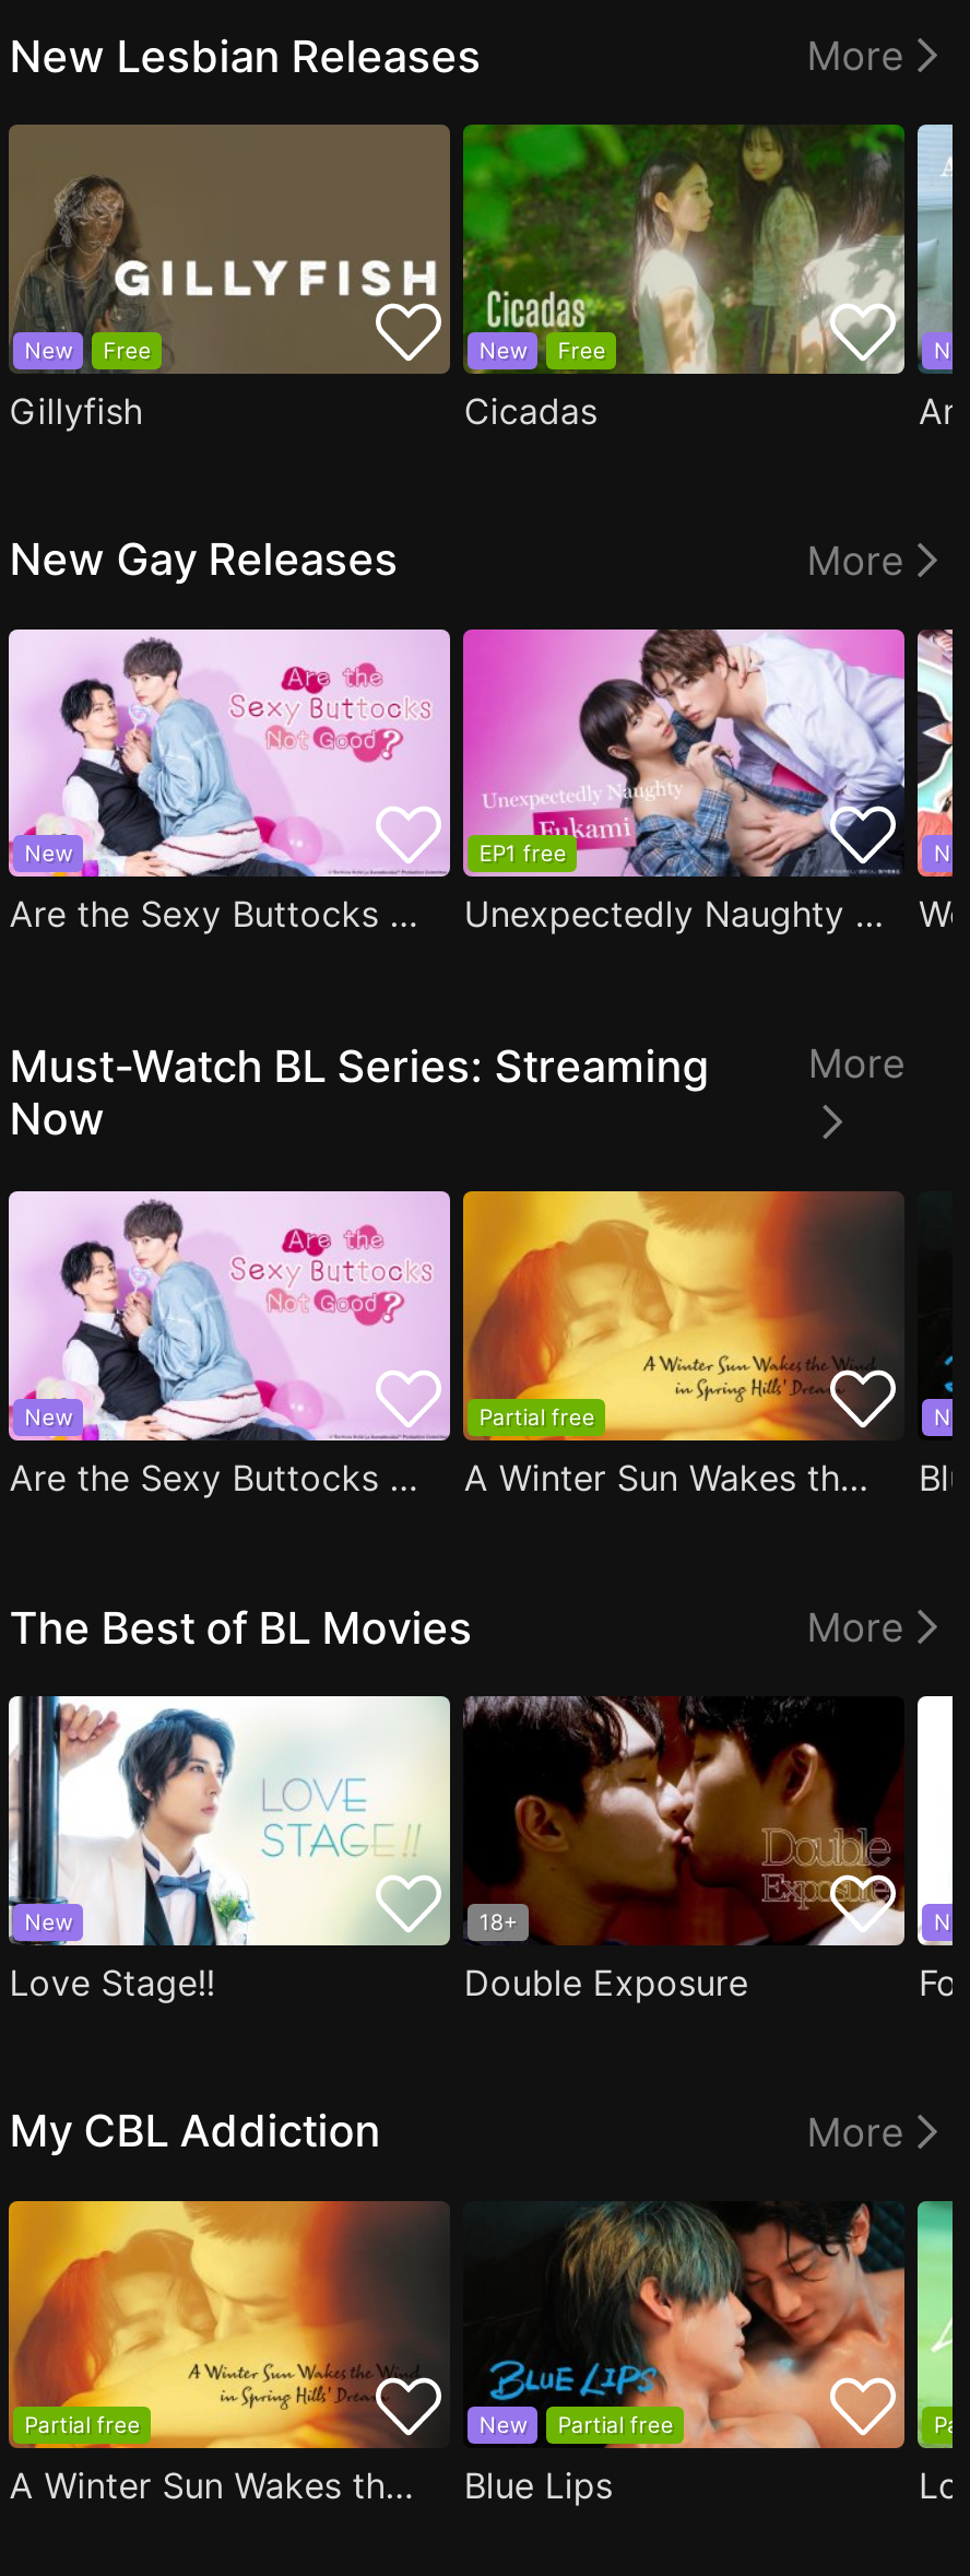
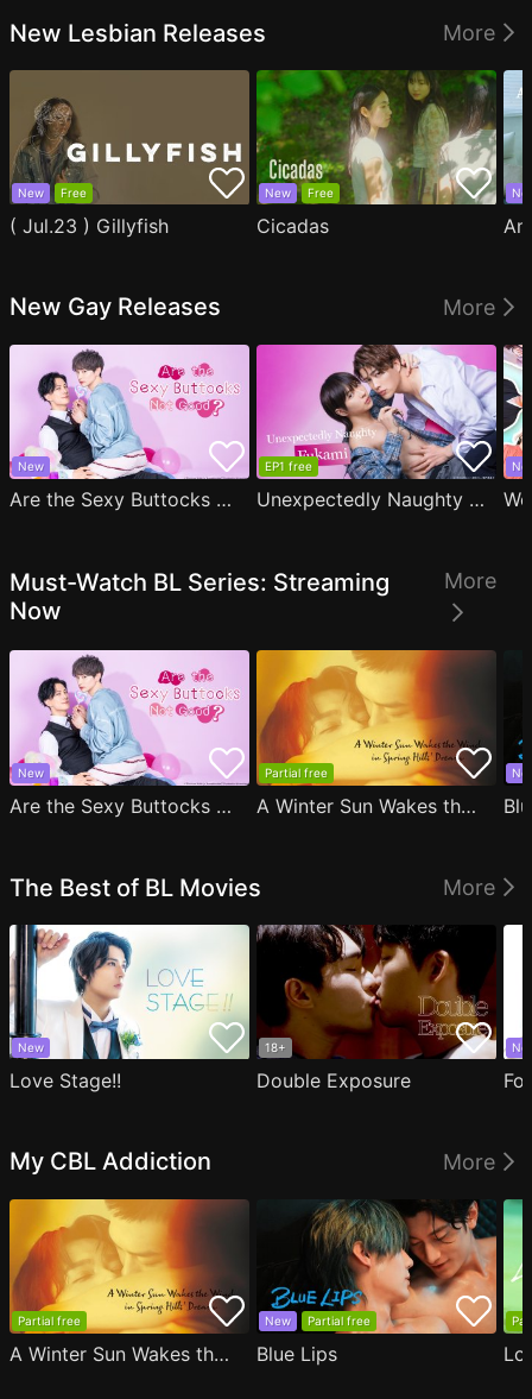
[9,388,143,432] Gillyfish -> [10,214,169,237] ( Jul.23 ) Gillyfish

